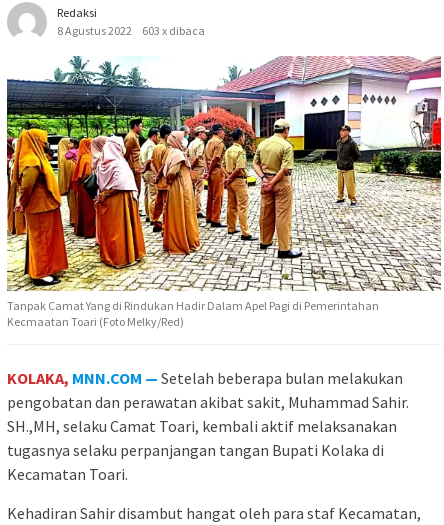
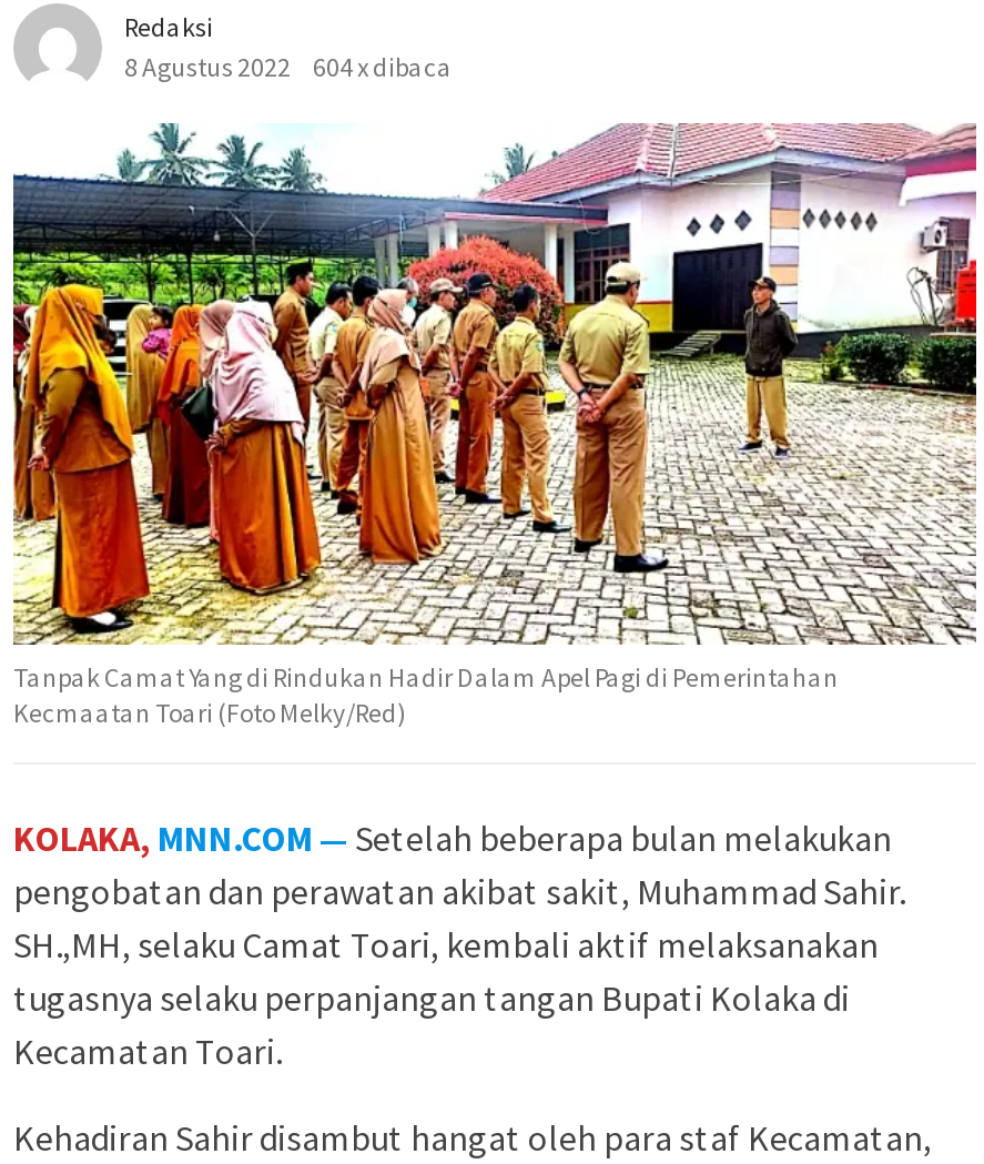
[57,23,205,38] 8 Agustus 2022 603 x dibaca -> [124,51,453,84] 8 Agustus 2022 604 x dibaca

